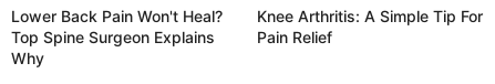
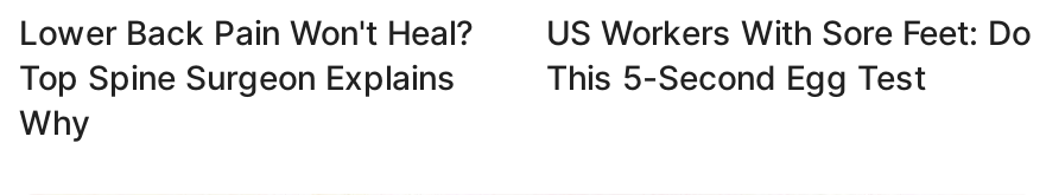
[257,7,483,46] Knee Arthritis: A Simple Tip For | Pain Relief -> [546,13,1031,98] US Workers With Sore Feet: Do | This 5‑Second Egg Test

